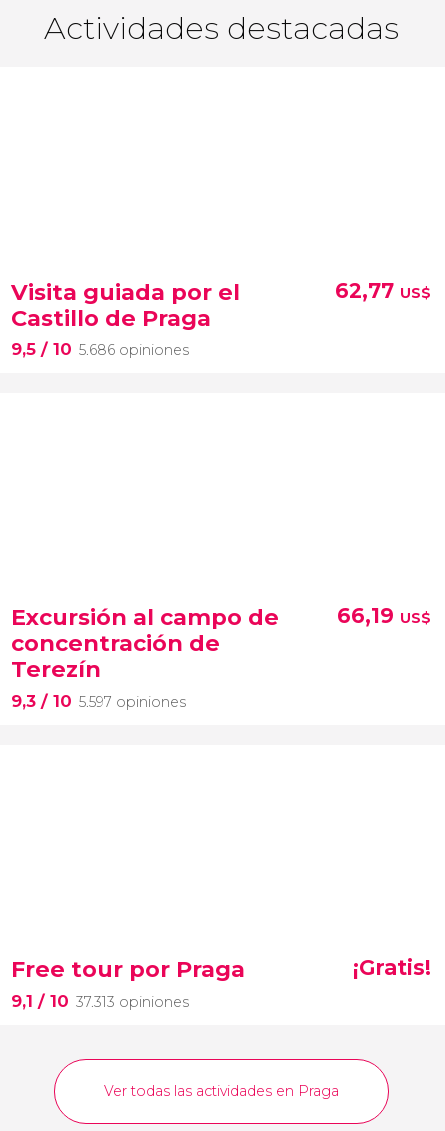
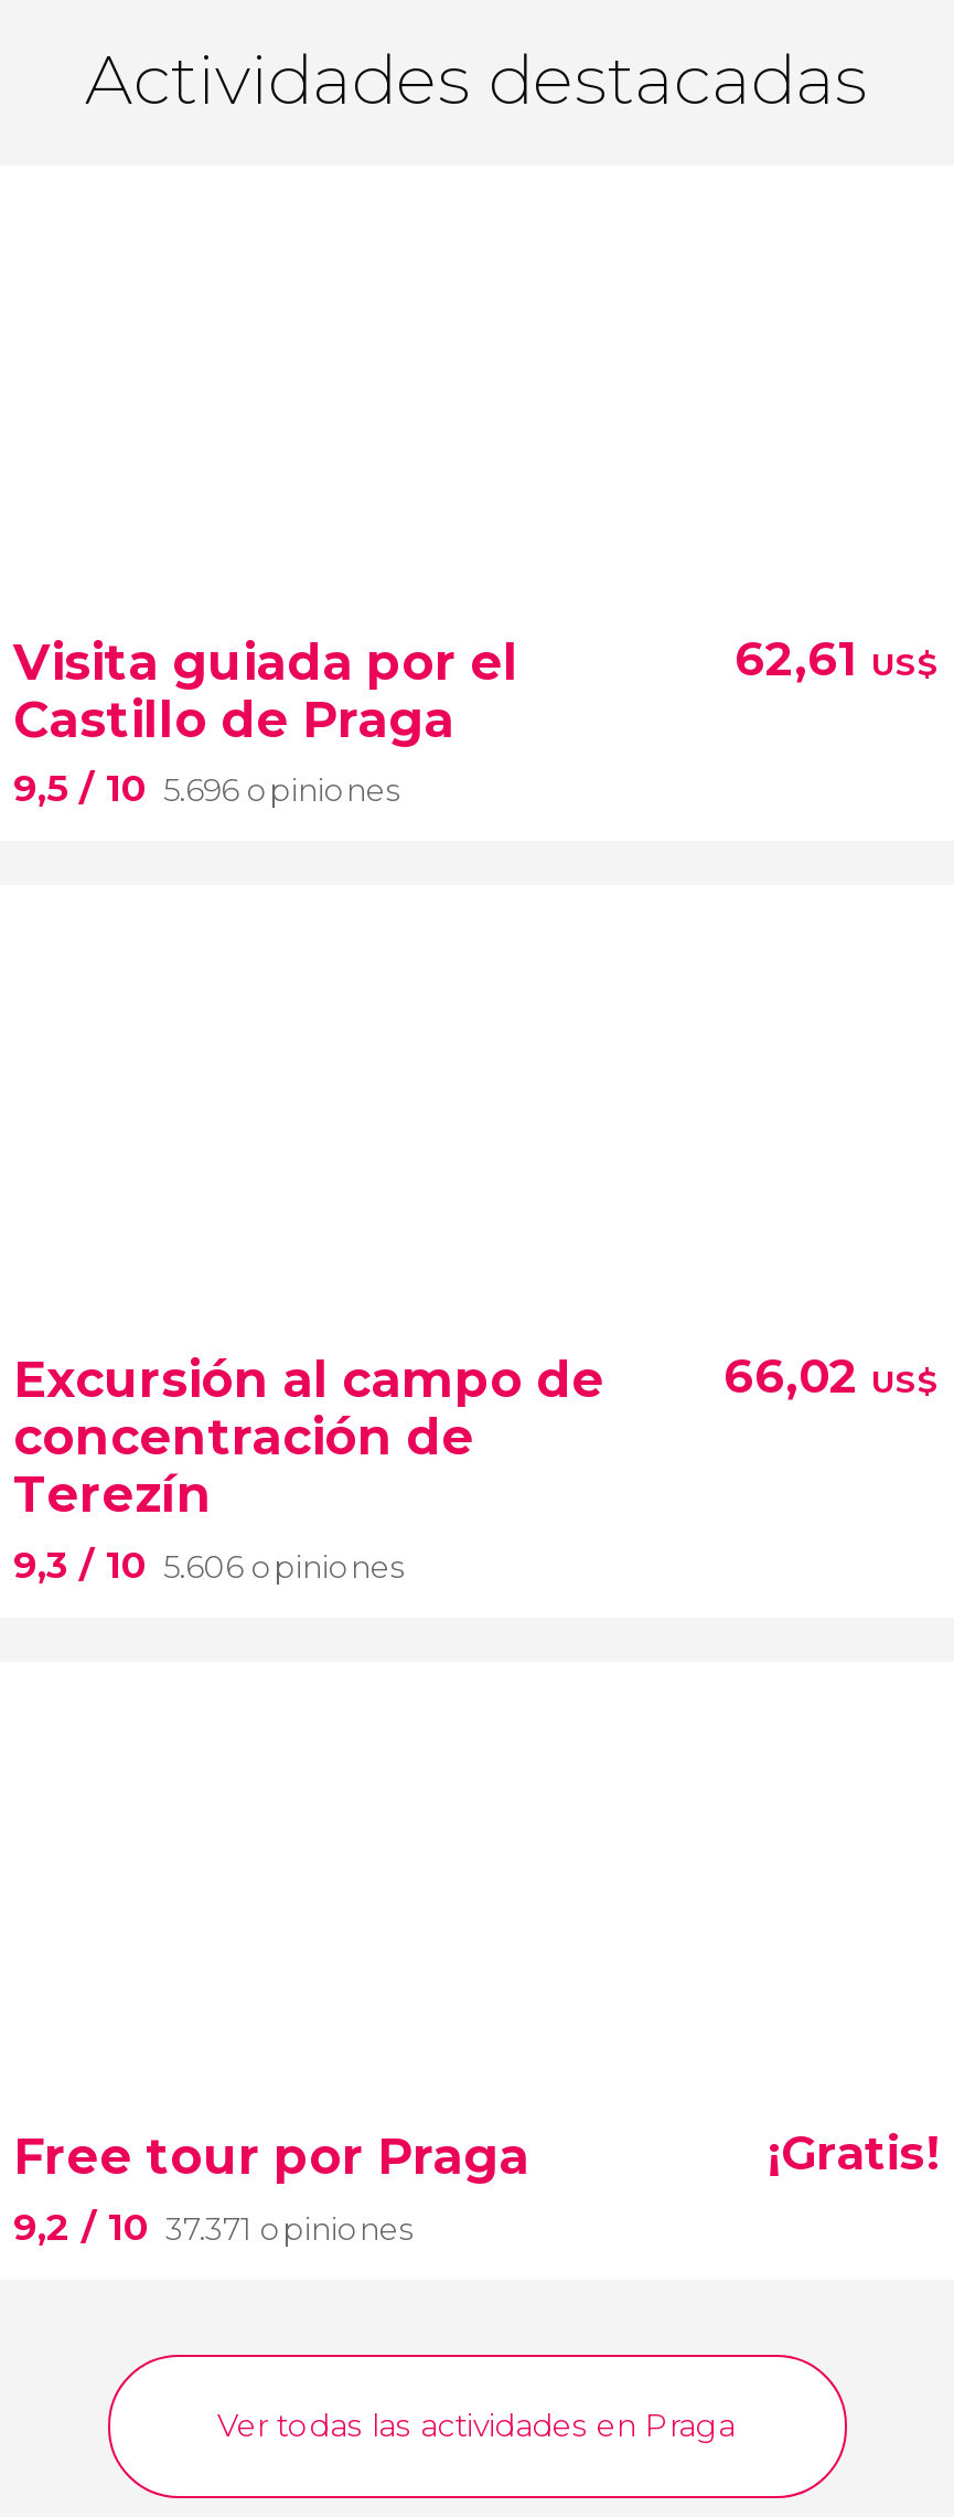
[335,278,431,303] 62,77 US$ -> [735,630,940,685] 62,61 US$
[11,339,189,359] 9,5 / 10 5.686 opiniones -> [13,766,401,810] 9,5 / 10 5.696 opiniones
[337,603,431,628] 66,19 US$ -> [723,1349,940,1404] 66,02 US$
[11,691,186,711] 9,3 / 10 5.597 opiniones -> [13,1542,406,1586] 9,3 / 10 5.606 opiniones
[11,991,189,1011] 9,1 / 10 37.313 opiniones -> [13,2204,415,2248] 9,2 / 10 37.371 opiniones

